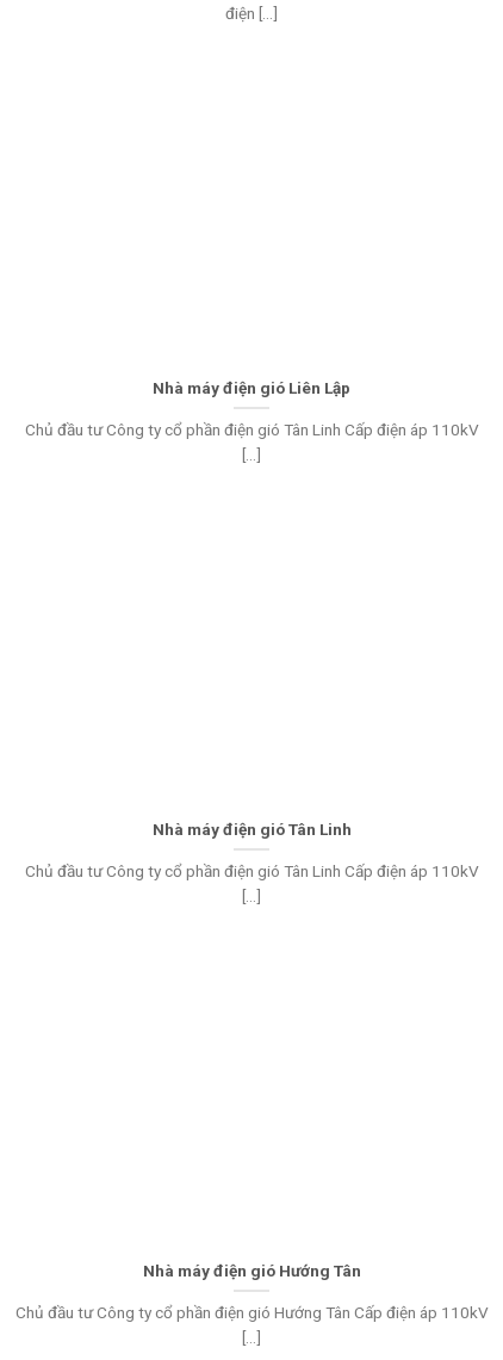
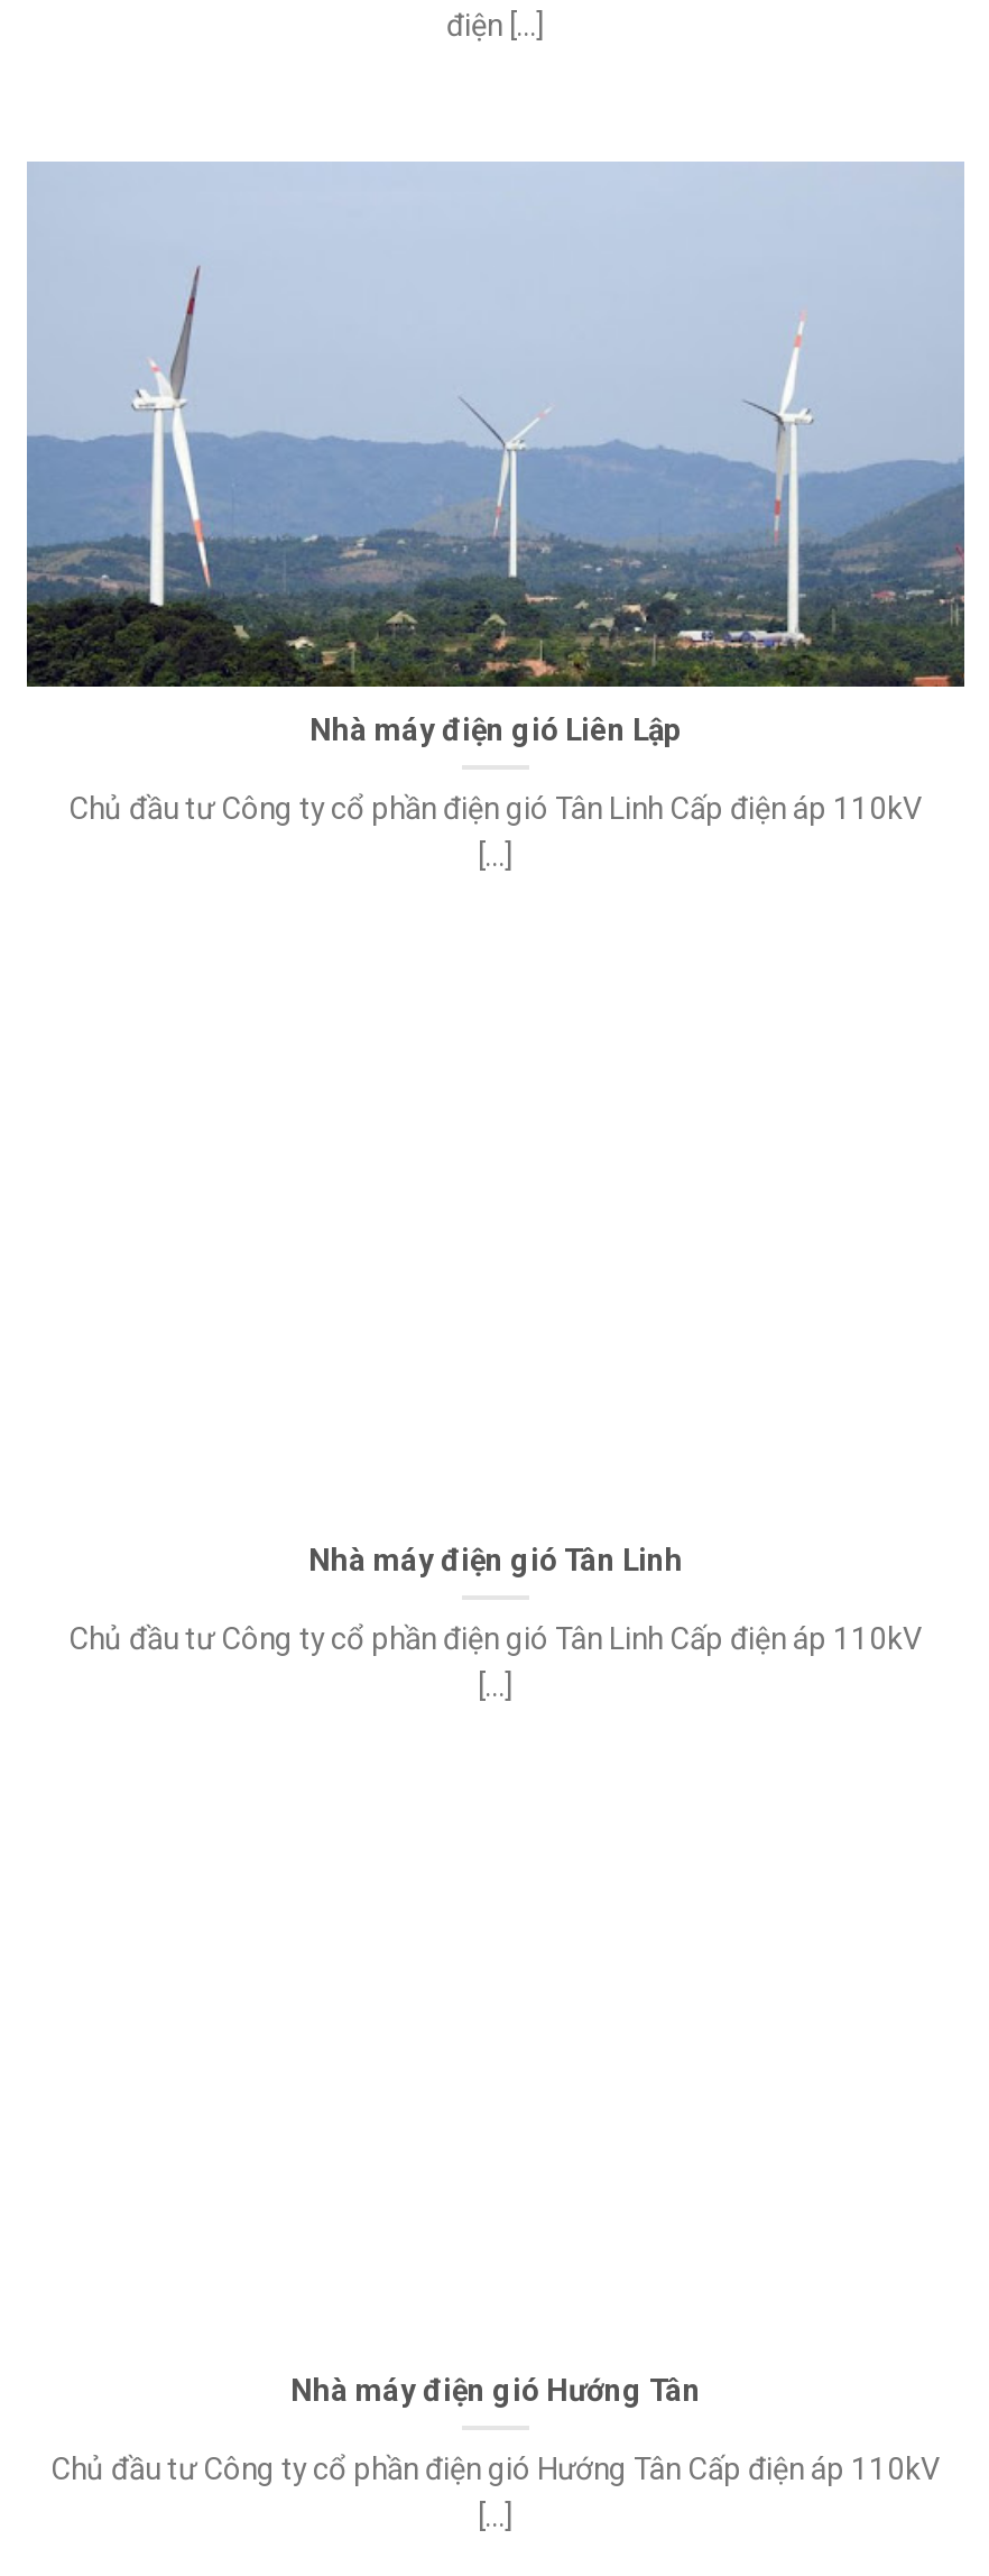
none -> [25,162,967,689] [image]

